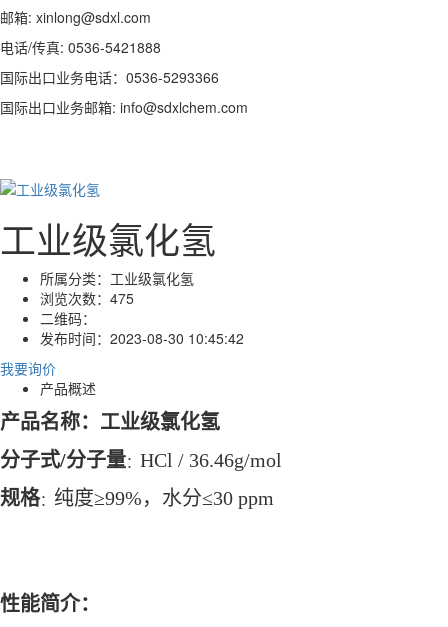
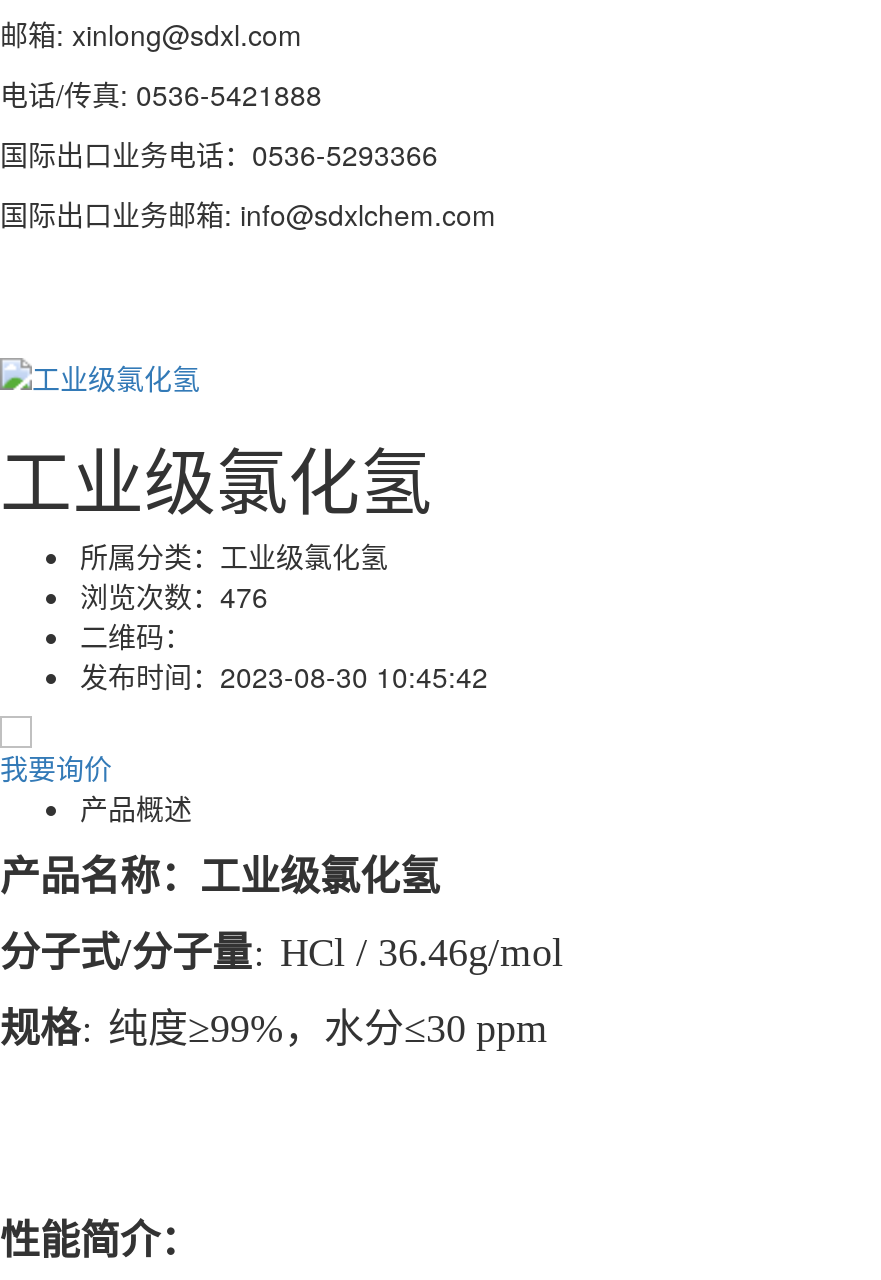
[40,288,134,308] 浏览次数：475 -> [80,576,268,616] 浏览次数：476

